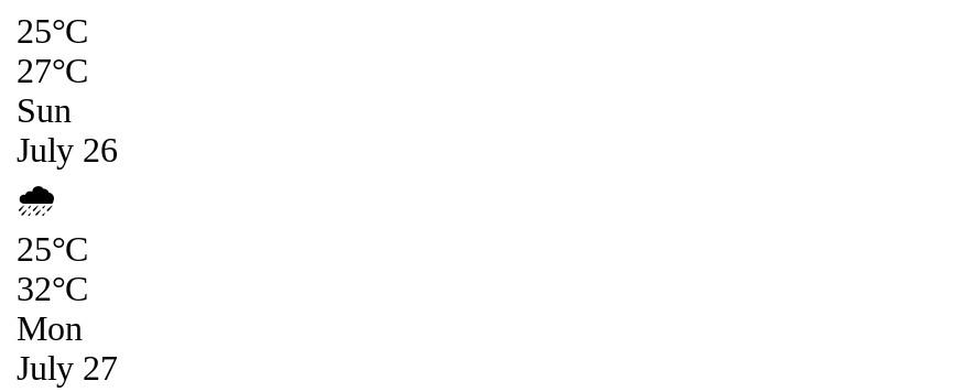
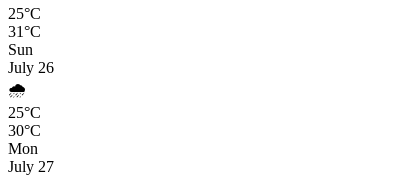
[17,51,89,89] 27°C -> [8,23,41,40] 31°C
[17,269,89,307] 32°C -> [8,122,41,139] 30°C

